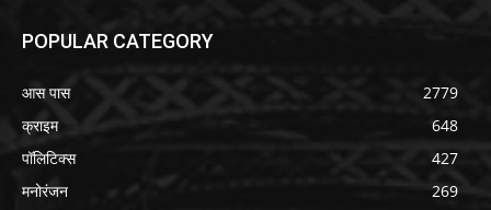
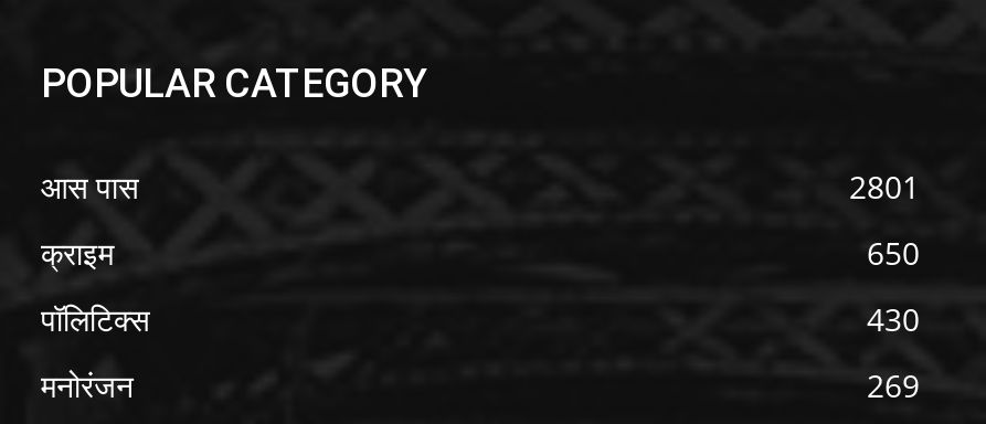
[423,82,458,103] 2779 -> [849,166,920,208] 2801
[432,115,458,136] 648 -> [867,232,920,274] 650
[432,148,458,169] 427 -> [867,299,920,341] 430

